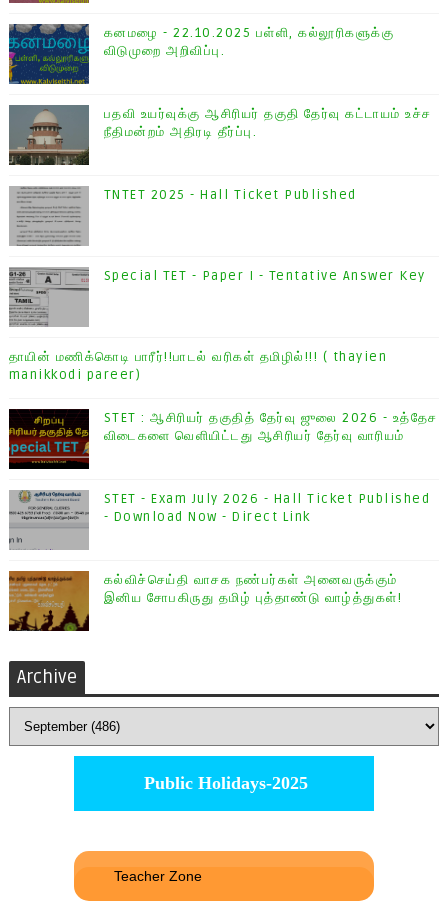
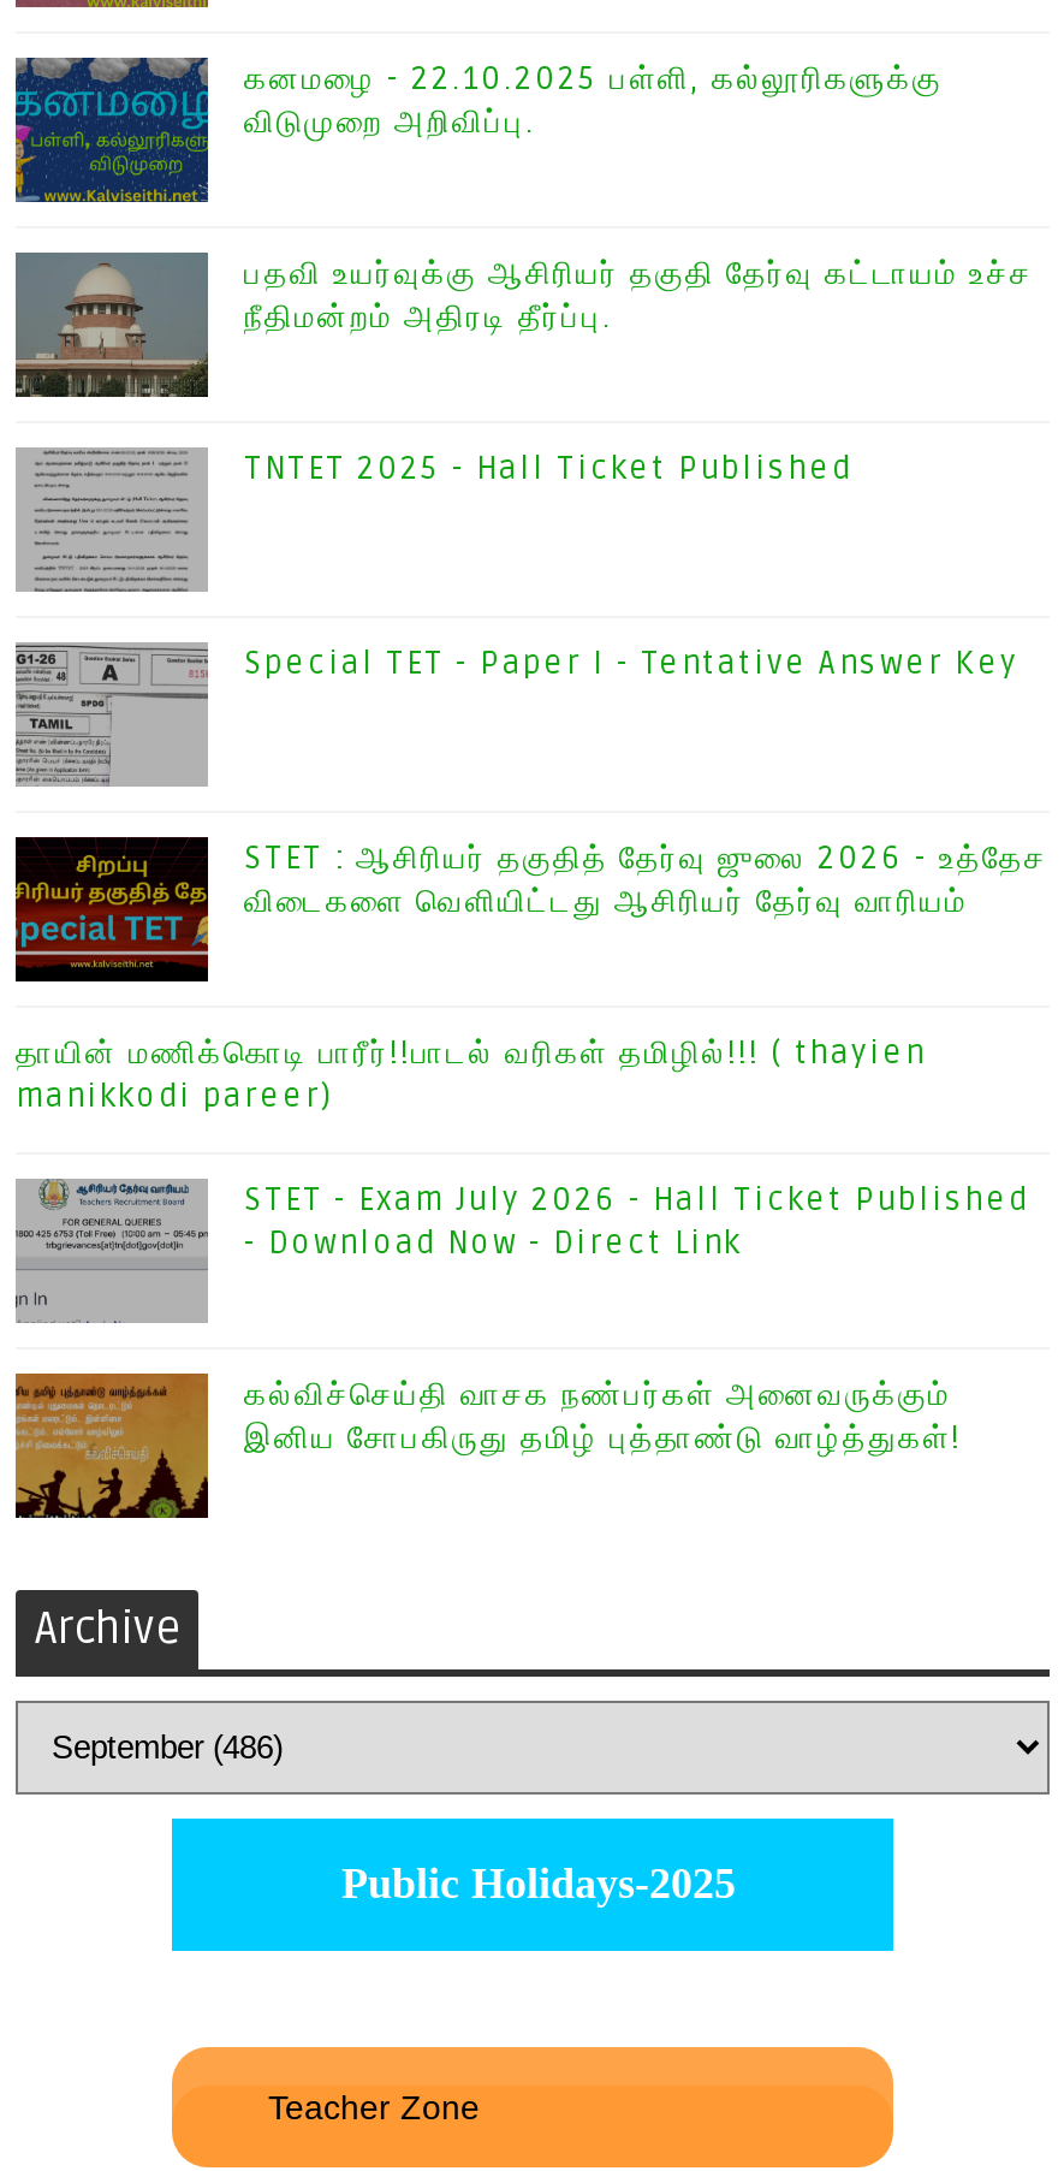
moved [9,349,387,383] -> [16,1035,926,1117]: தாயின் மணிக்கொடி பாரீர்!!பாடல் வரிகள் தமிழில்!!! ( thayien | manikkodi pareer)
moved [8,409,438,469] -> [13,837,1047,981]: [image] | STET : ஆசிரியர் தகுதித் தேர்வு ஜுலை 2026 - உத்தேச | விடைகளை வெளியிட்டது ஆசிரியர் தேர்வு வாரியம்

